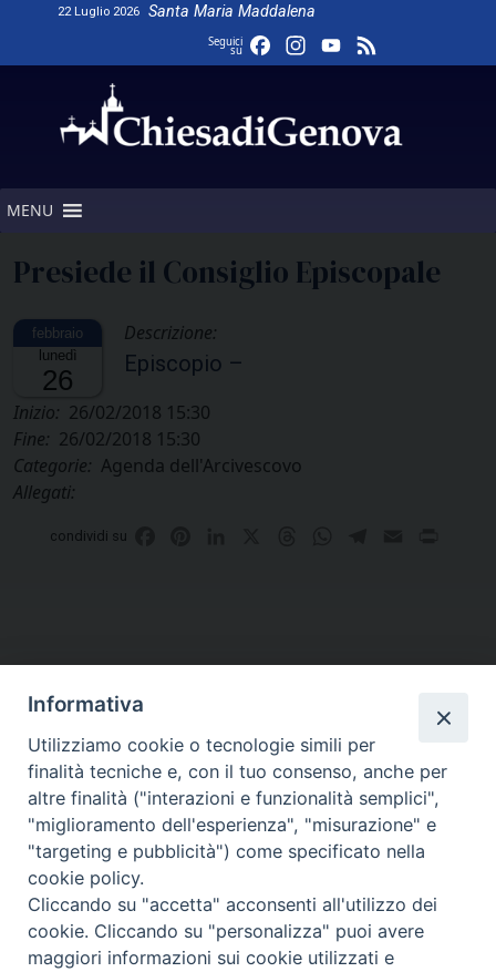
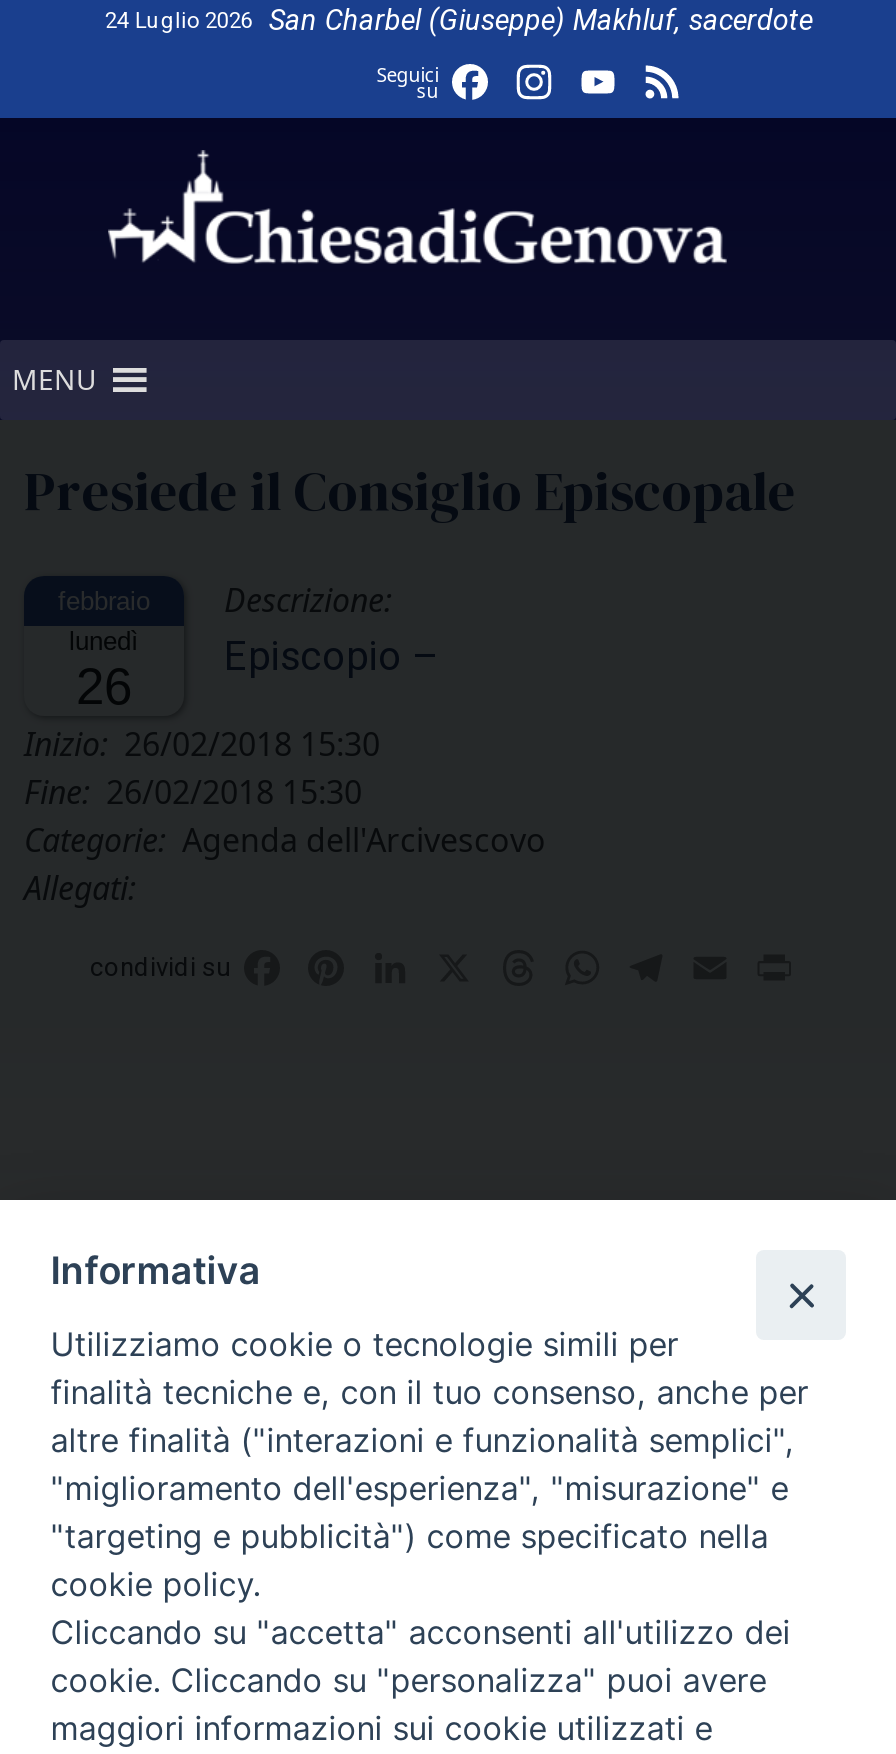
[58,2,316,21] 22 Luglio 2026 | Santa Maria Maddalena -> [105,4,813,38] 24 Luglio 2026 | San Charbel (Giuseppe) Makhluf, sacerdote

